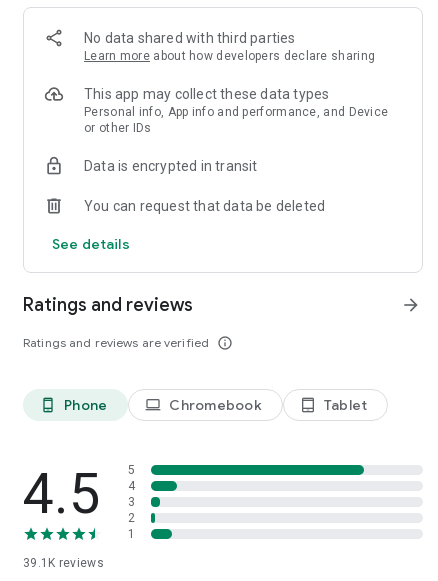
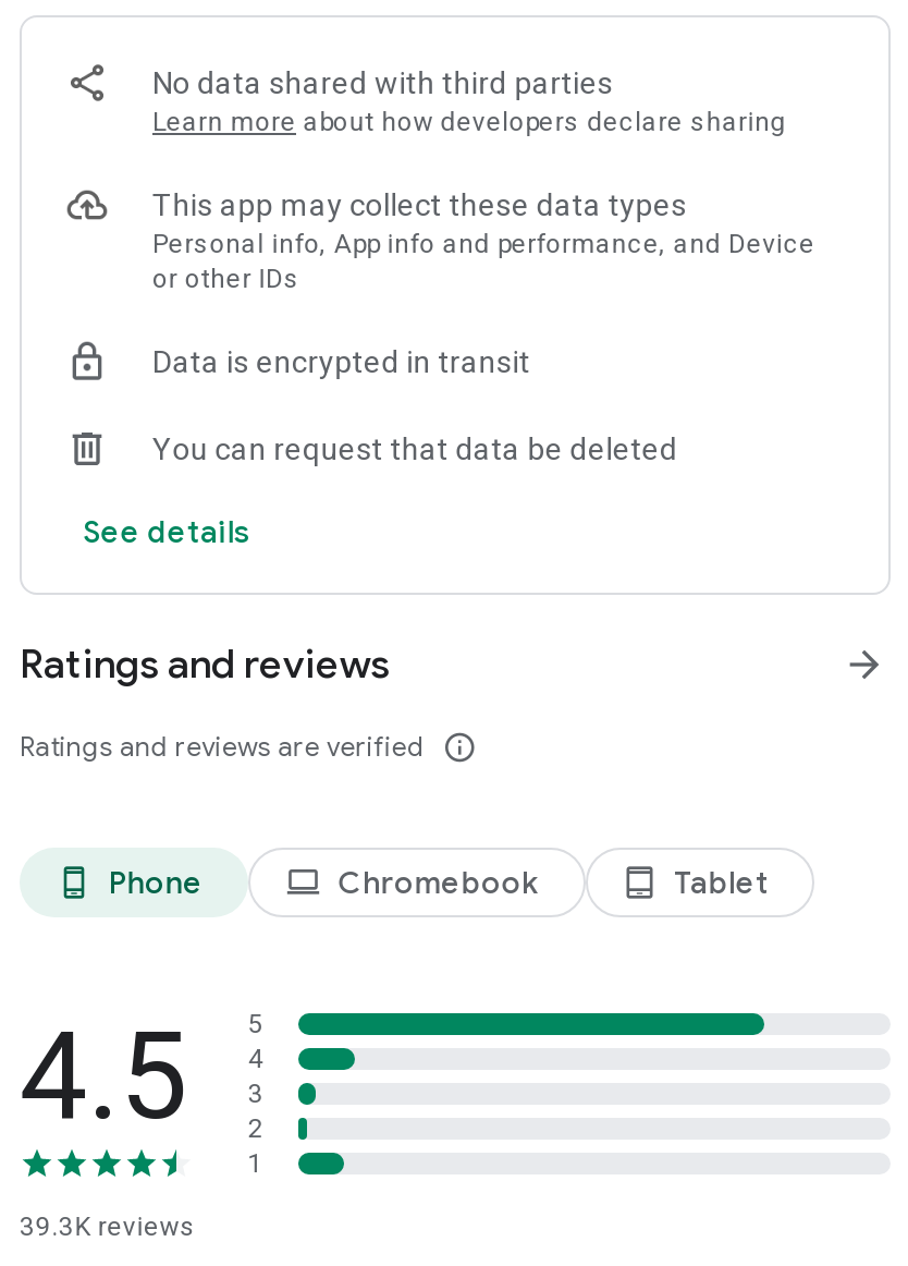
[23,556,104,570] 39.1K reviews -> [20,1212,196,1242] 39.3K reviews

